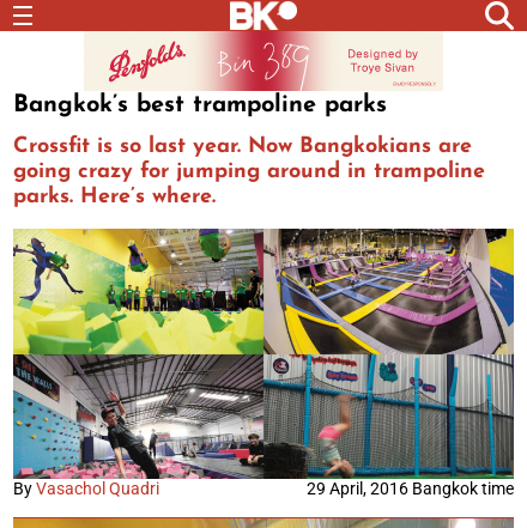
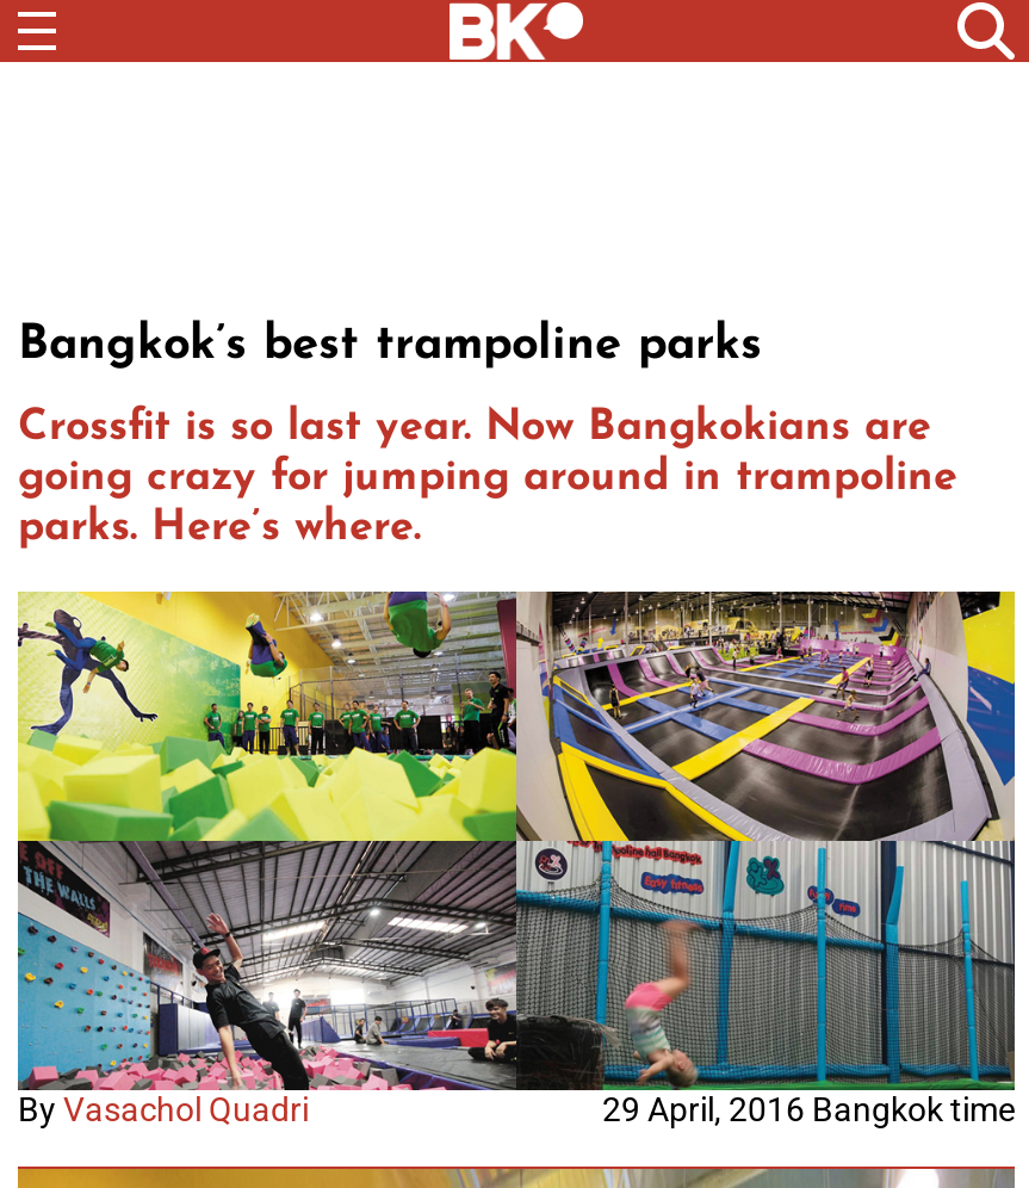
[104,30,438,91] [image] -> none

